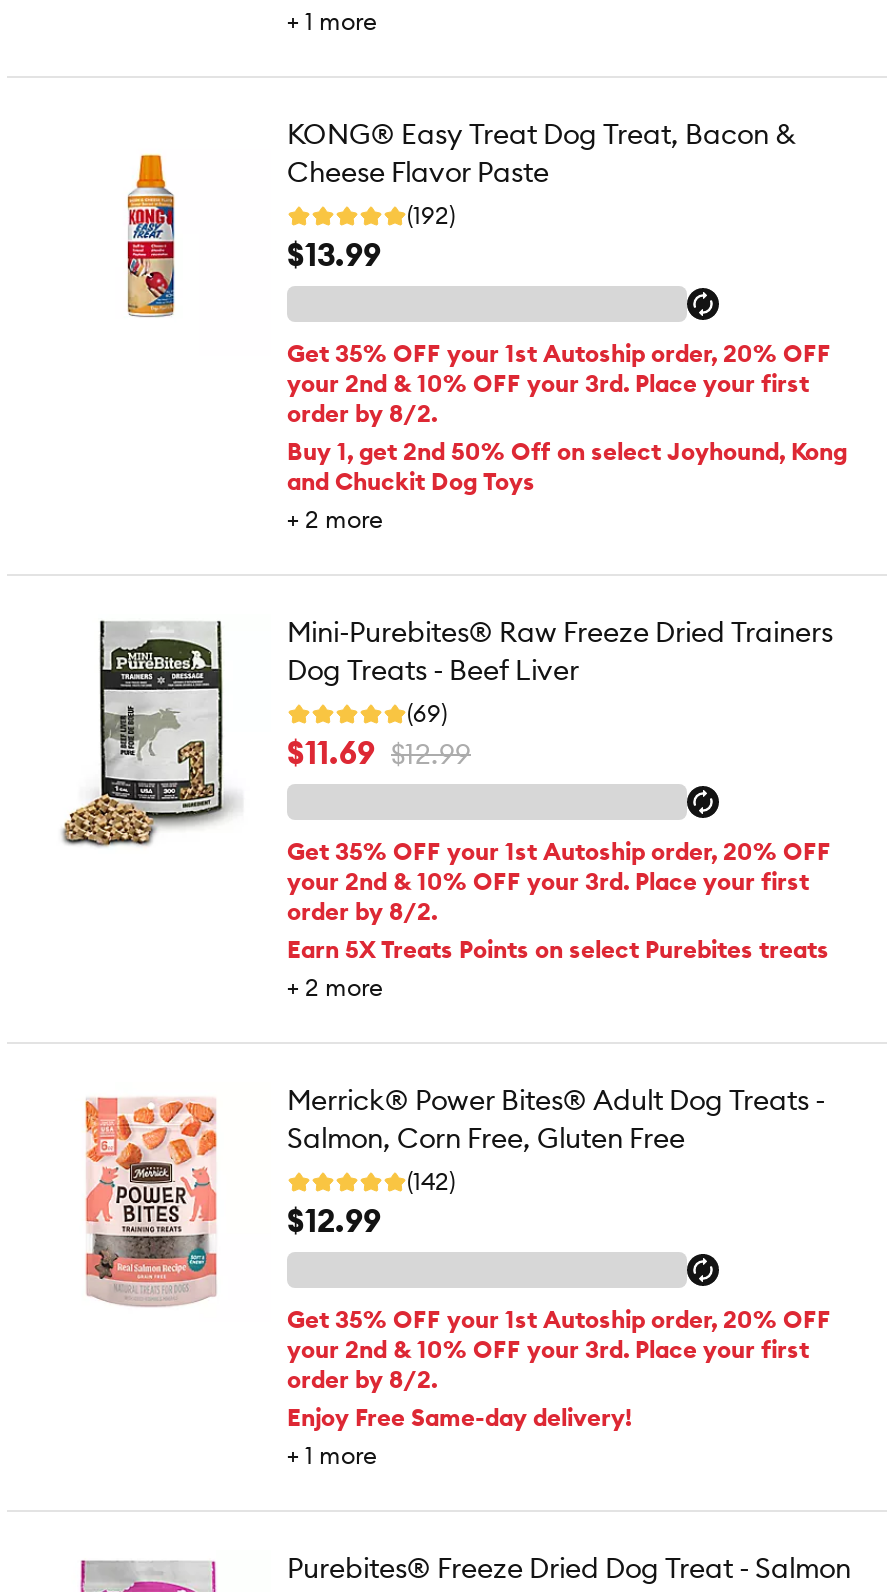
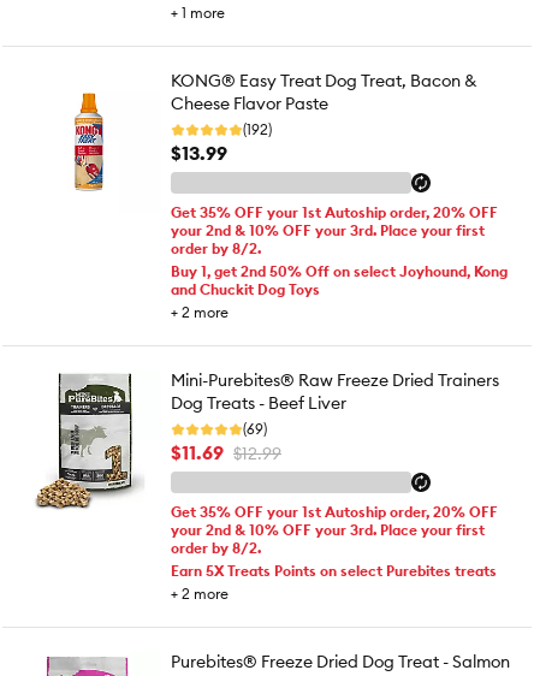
[81,1082,831,1470] [image] | Merrick® Power Bites® Adult Dog Treats - | Salmon, Corn Free, Gluten Free | (142) | $12.99 | Get 35% OFF your 1st Autoship order, 20% OFF | your 2nd & 10% OFF your 3rd. Place your first | order by 8/2. | Enjoy Free Same-day delivery! | + 1 more -> none

